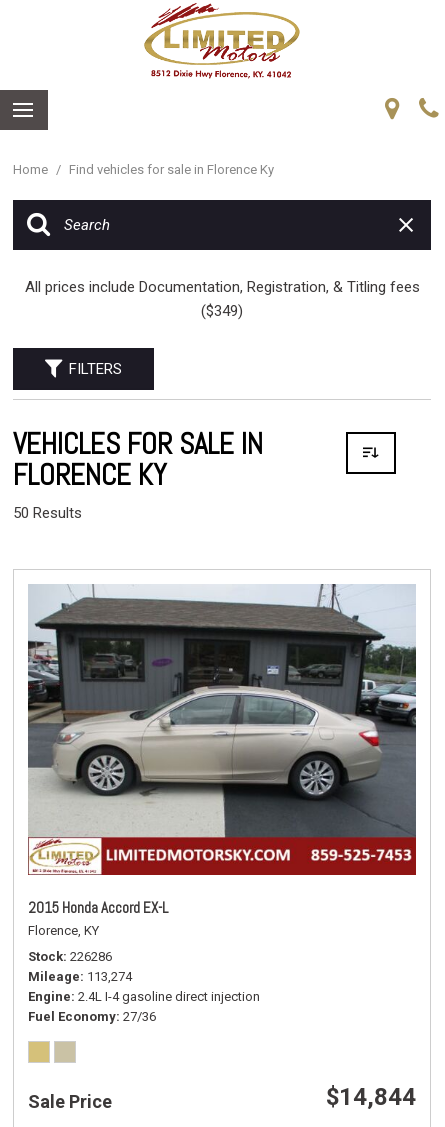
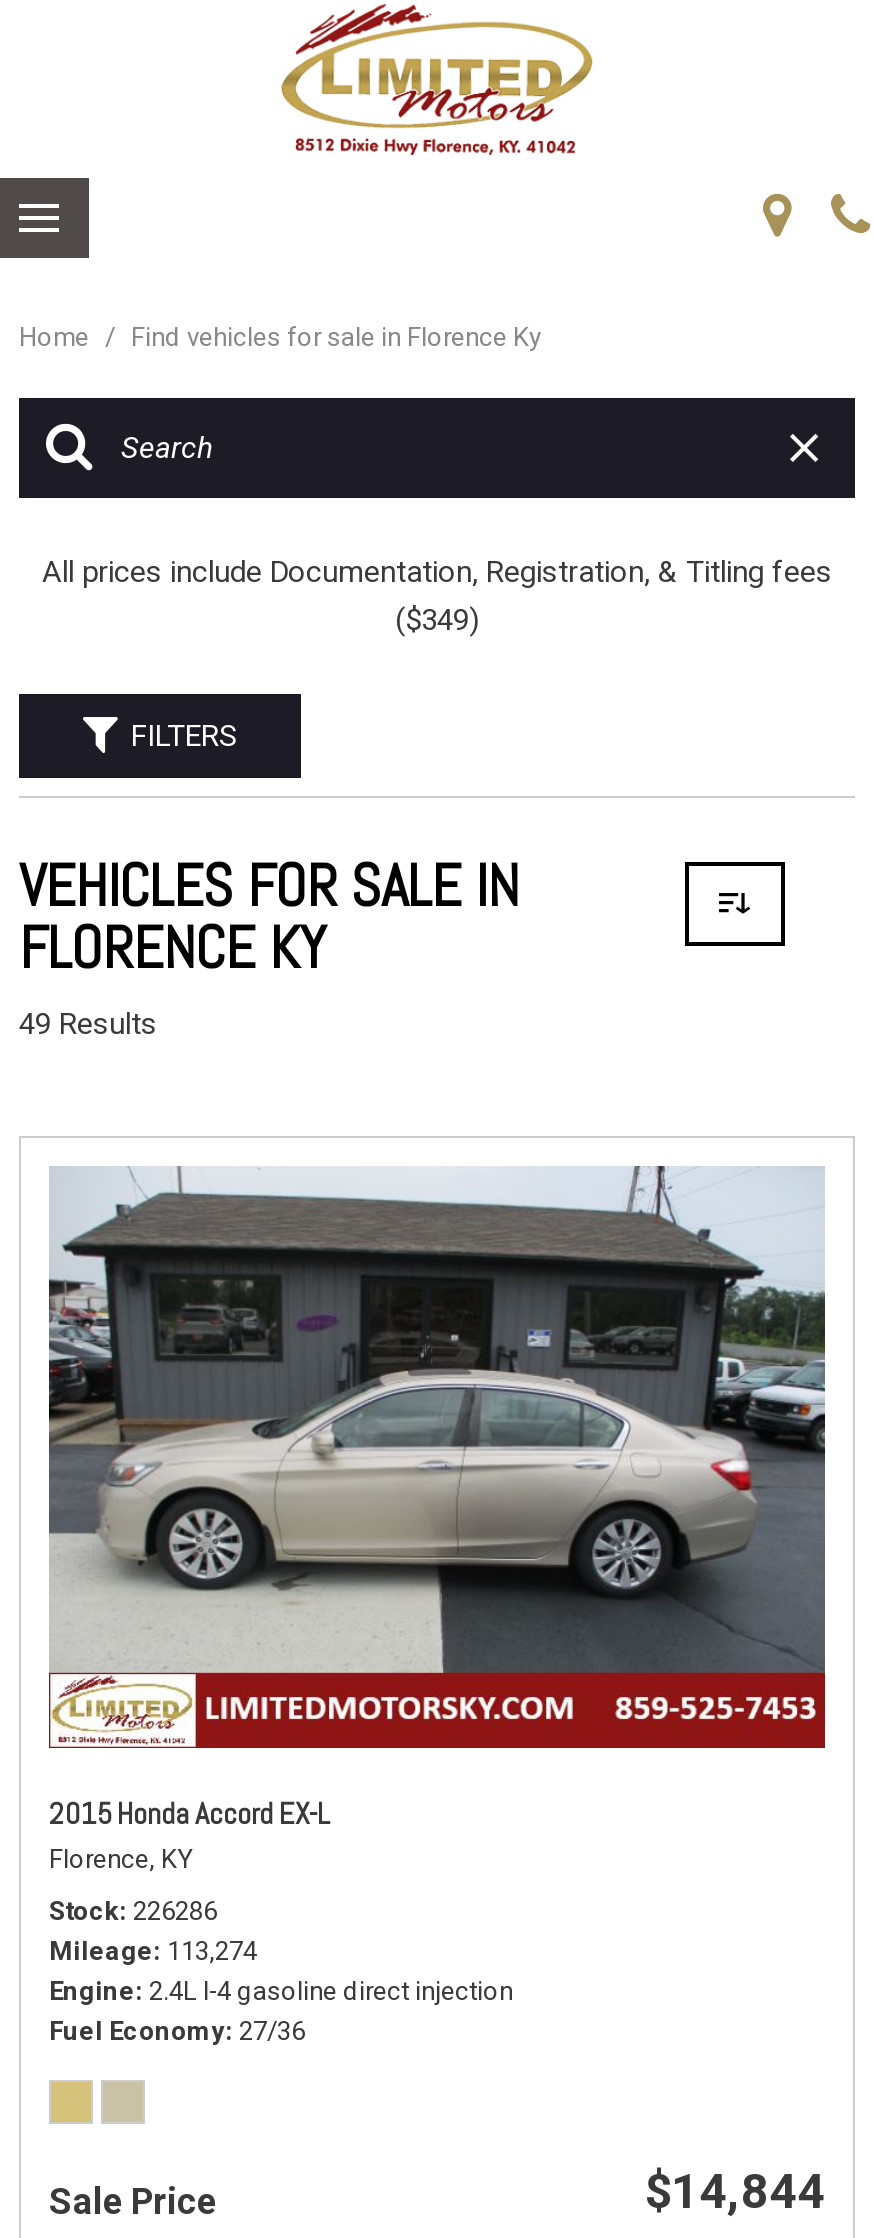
[13,504,82,522] 50 Results -> [19,1006,157,1042] 49 Results

